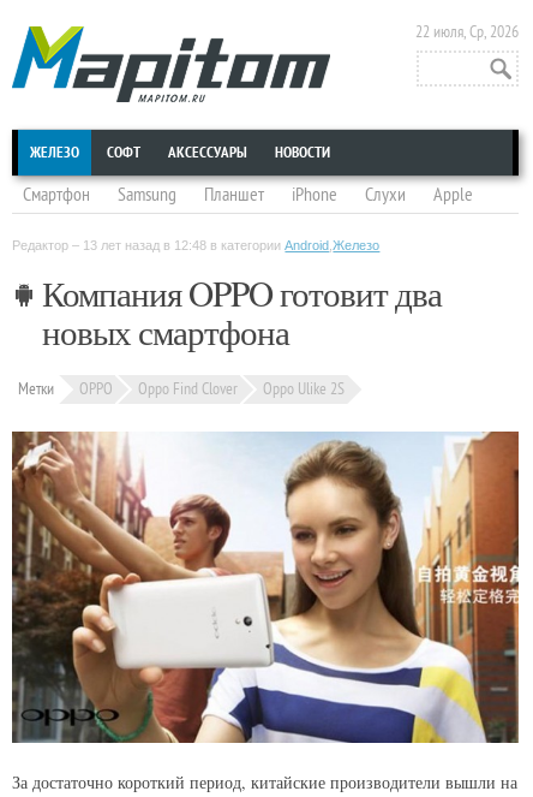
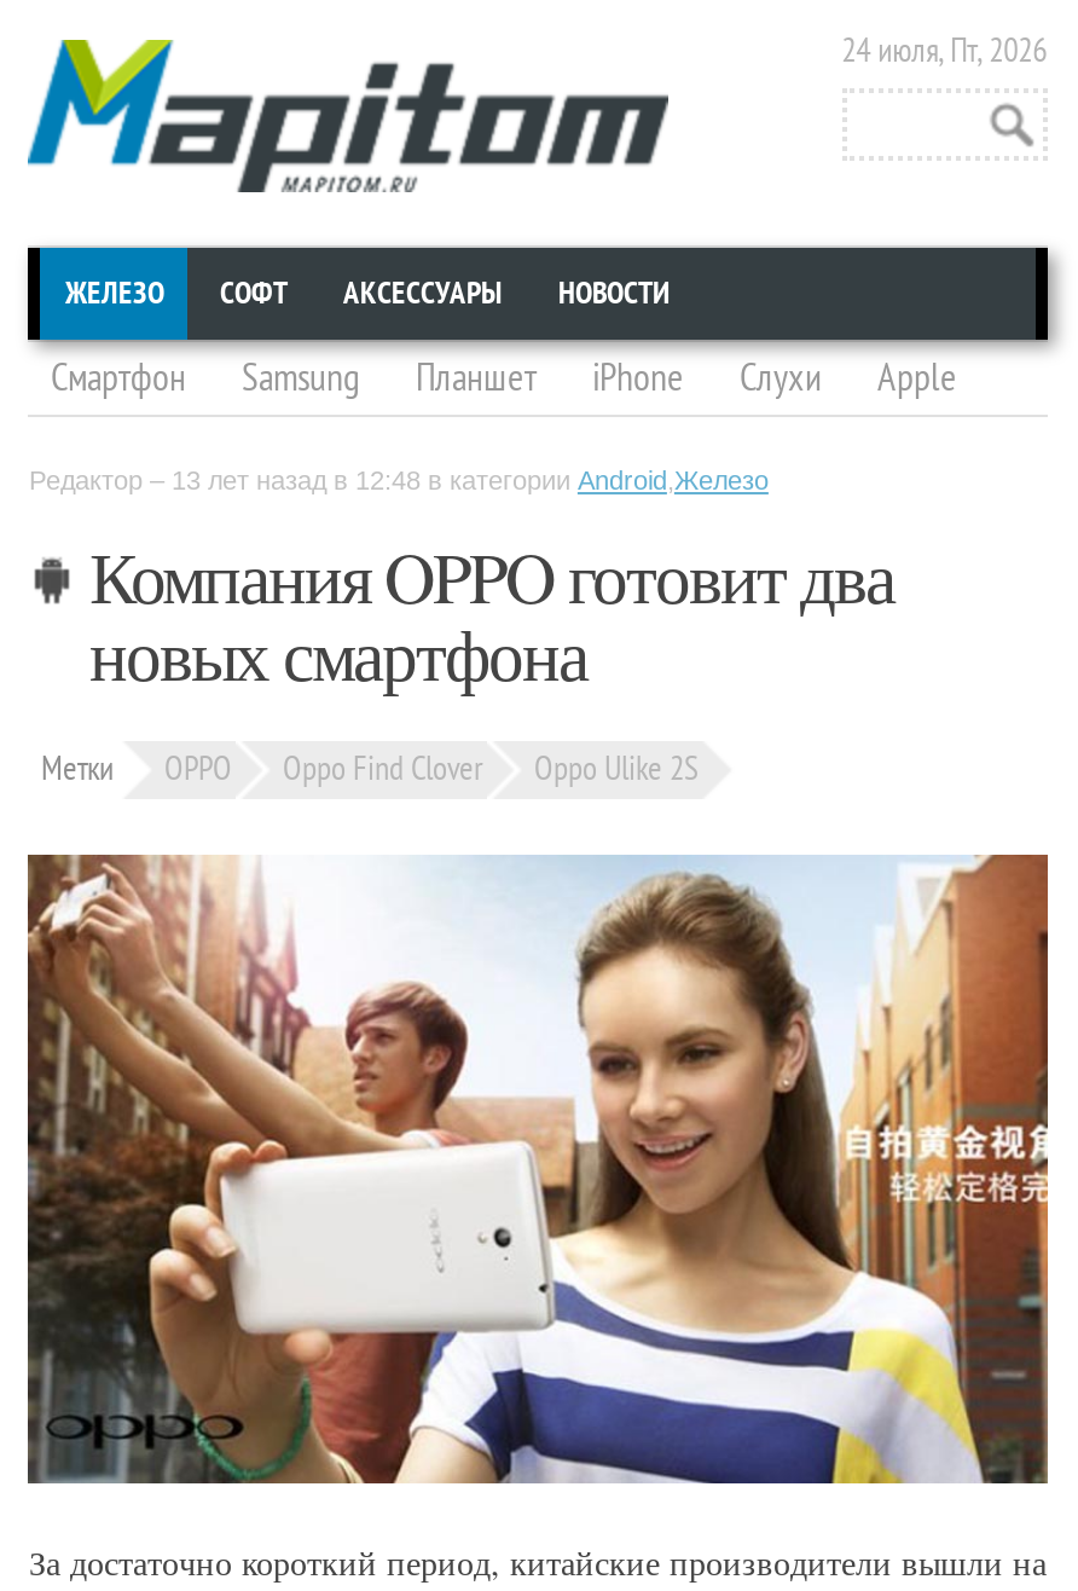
[415,22,518,42] 22 июля, Ср, 2026 -> [841,30,1047,71] 24 июля, Пт, 2026

